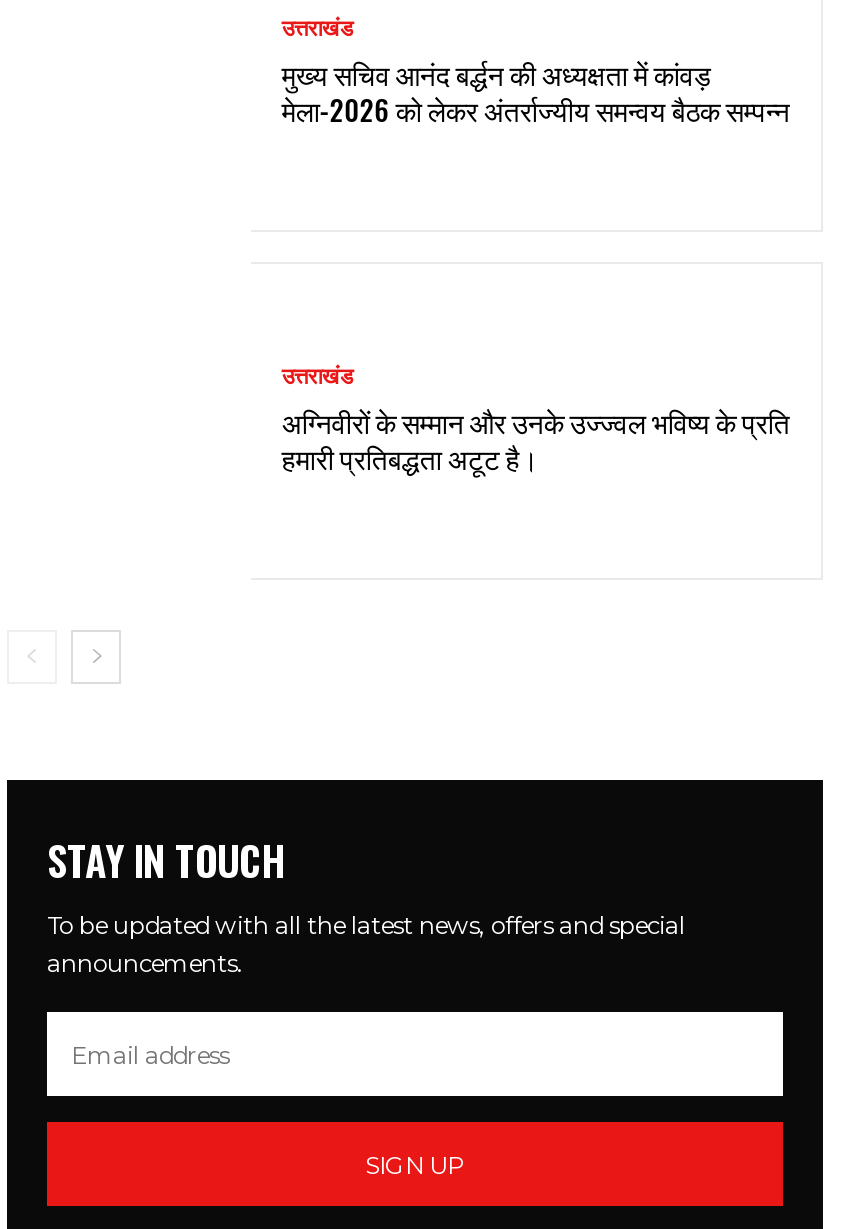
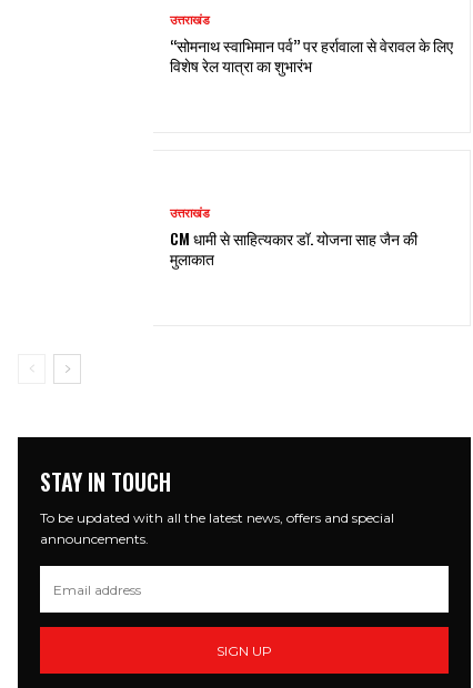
[282,52,790,130] मुख्य सचिव आनंद बर्द्धन की अध्यक्षता में कांवड़ | मेला-2026 को लेकर अंतर्राज्यीय समन्वय बैठक सम्पन्न -> [170,34,453,77] ‘‘सोमनाथ स्वाभिमान पर्व’’ पर हर्रावाला से वेरावल के लिए | विशेष रेल यात्रा का शुभारंभ
[282,401,790,479] अग्निवीरों के सम्मान और उनके उज्ज्वल भविष्य के प्रति | हमारी प्रतिबद्धता अटूट है। -> [170,227,418,270] CM धामी से साहित्यकार डॉ. योजना साह जैन की | मुलाकात

